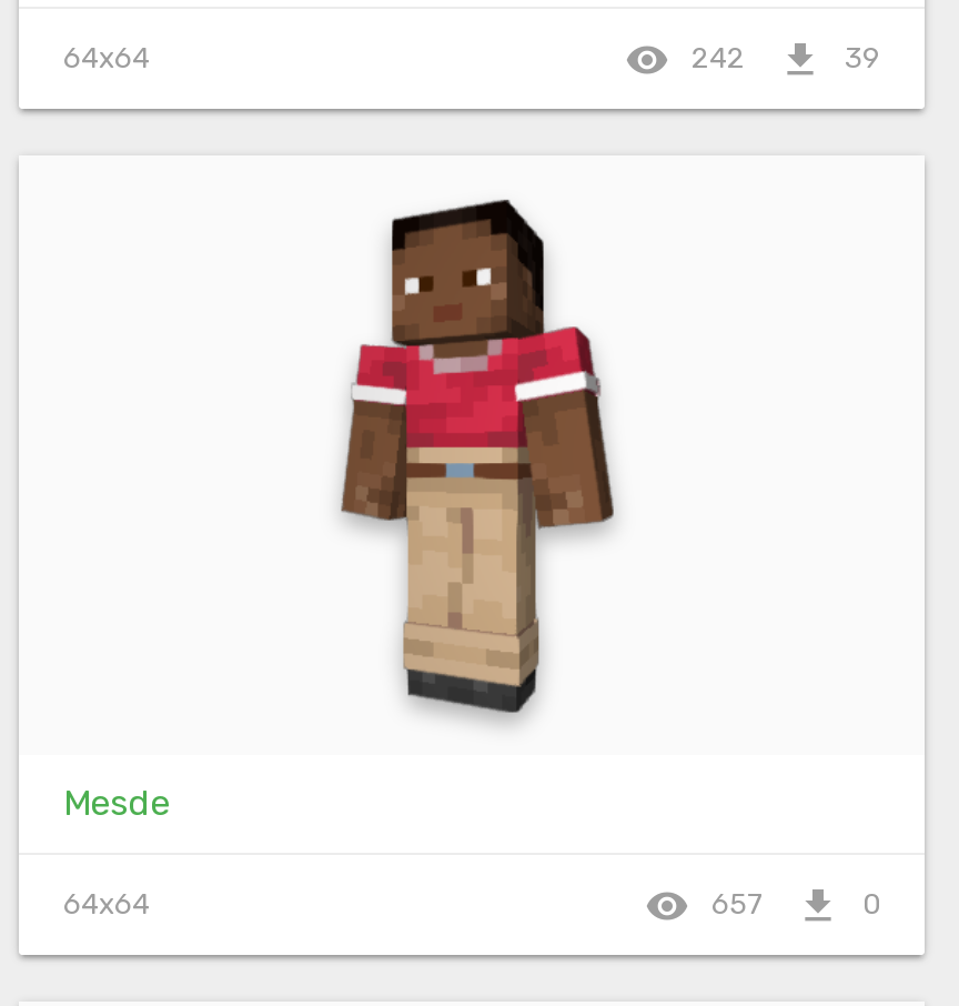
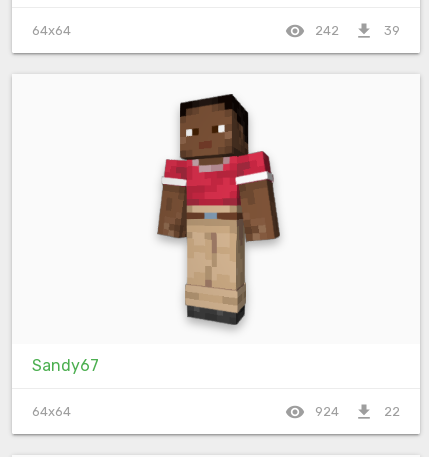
[63,781,170,824] Mesde -> [32,356,99,375] Sandy67
[711,887,763,921] 657 -> [315,403,339,418] 924
[862,887,880,921] 0 -> [384,403,400,418] 22

